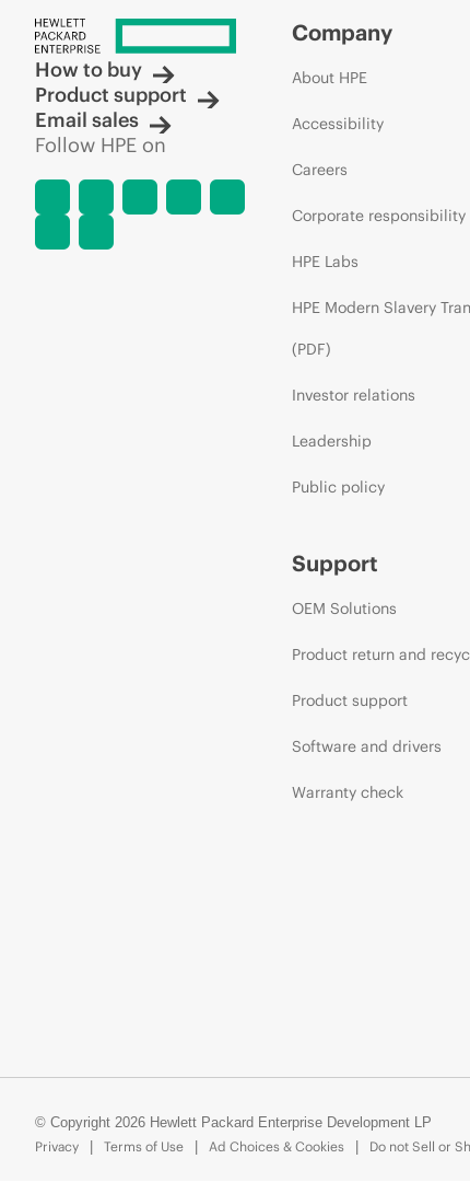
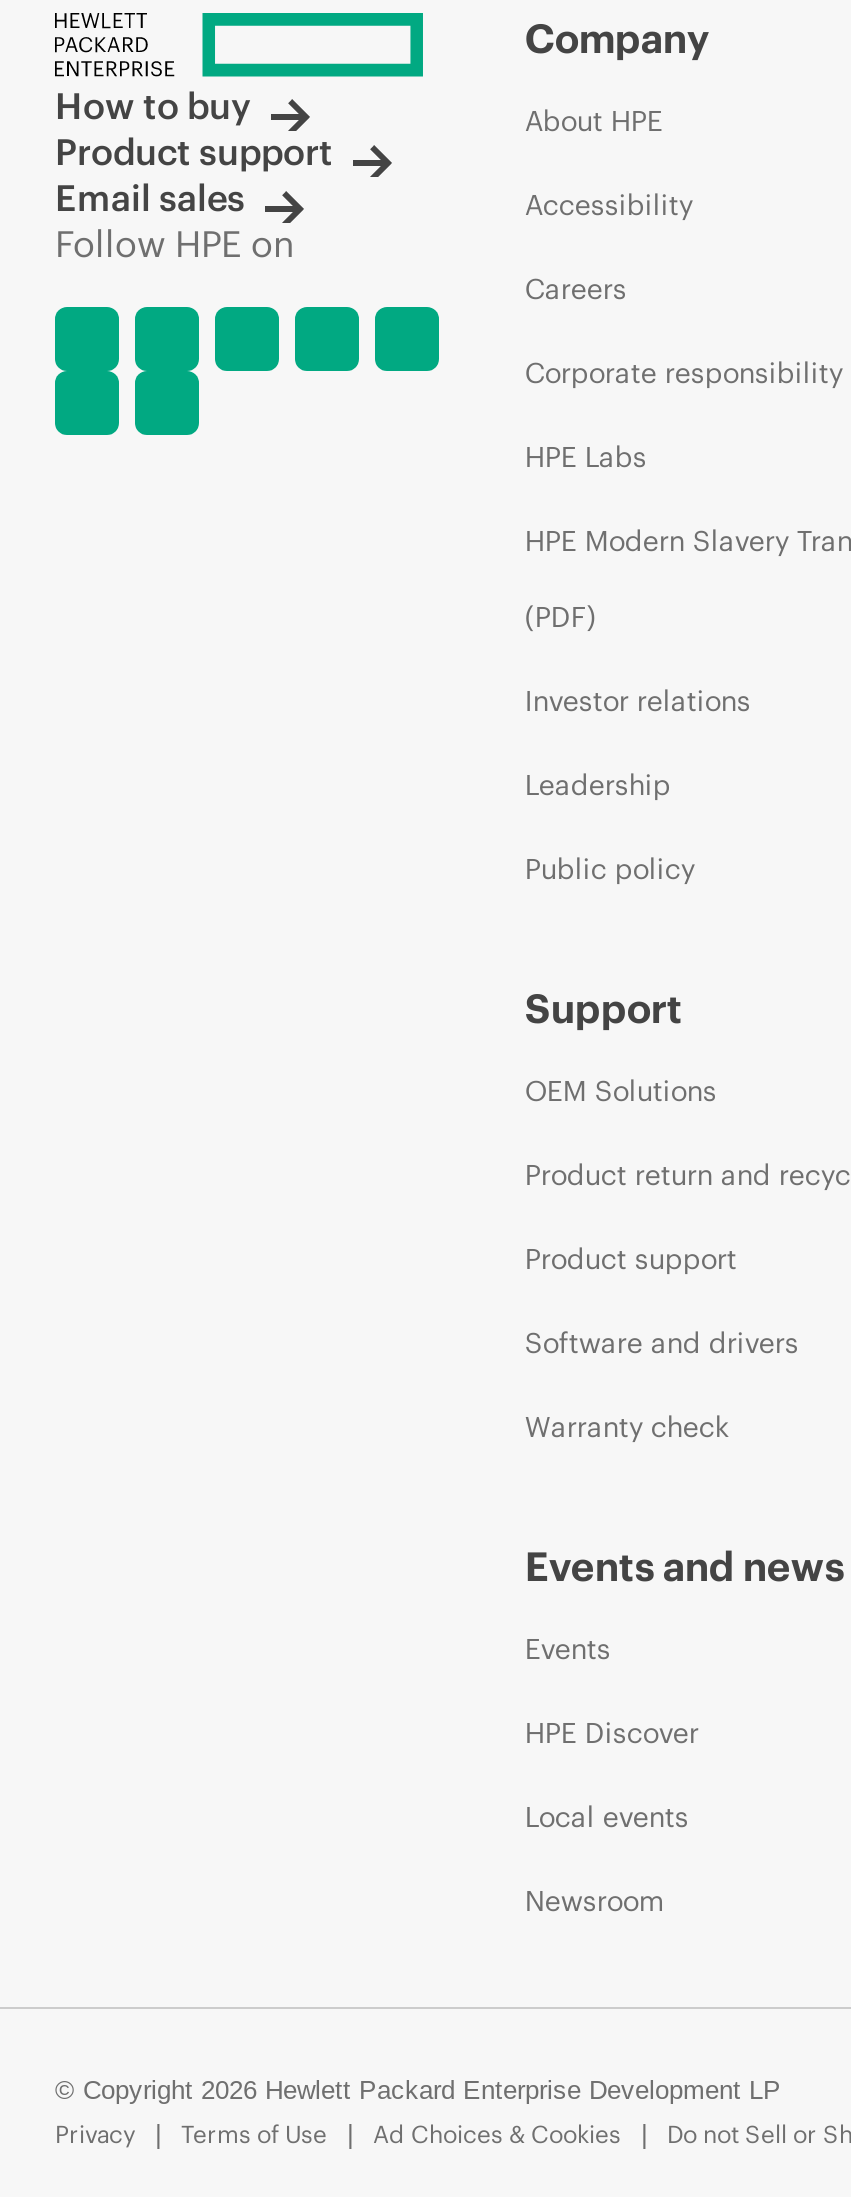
none -> [525,1541,845,1919] Events and news | Events | HPE Discover | Local events | Newsroom

